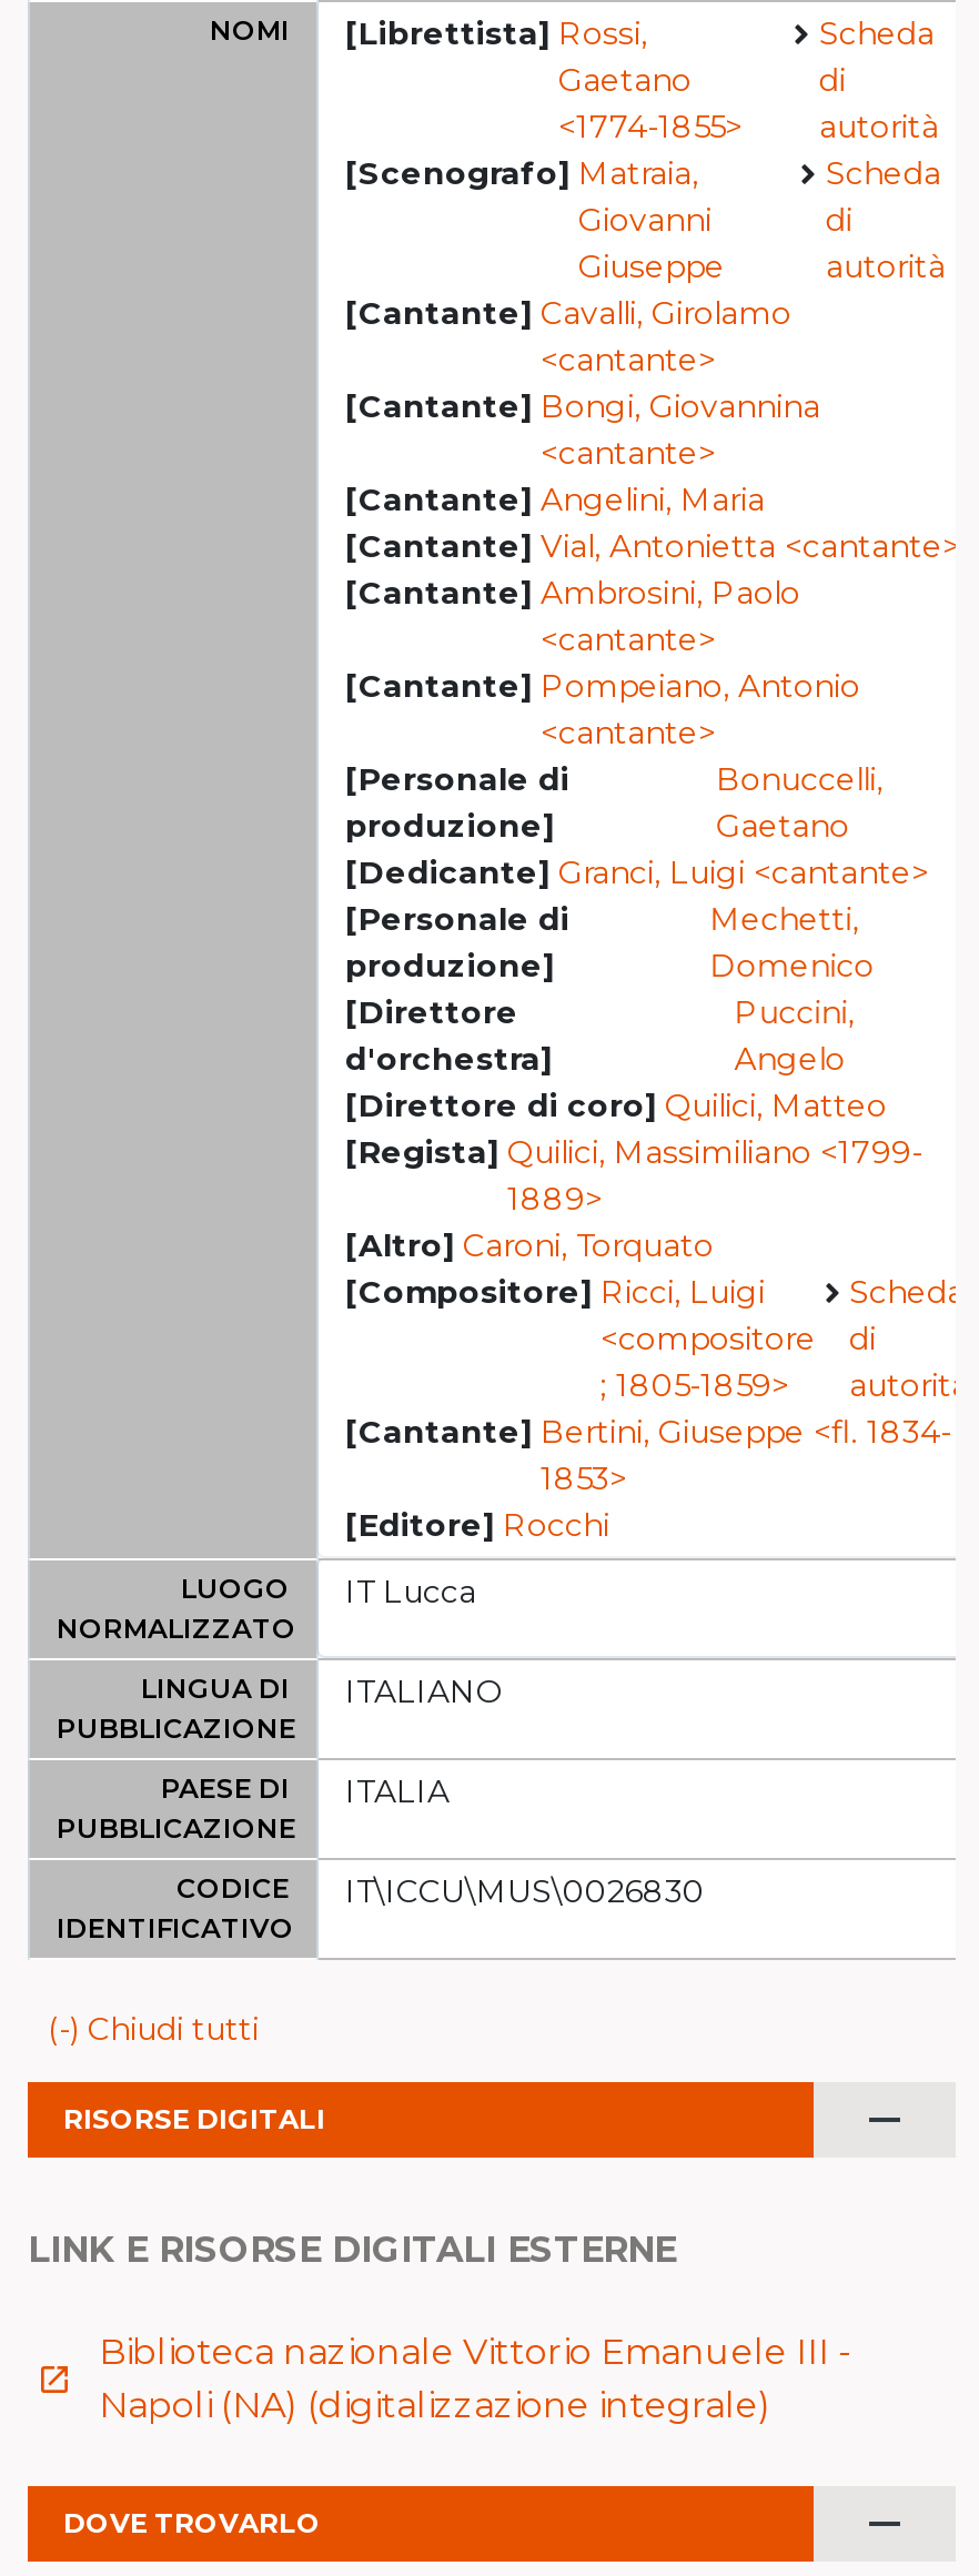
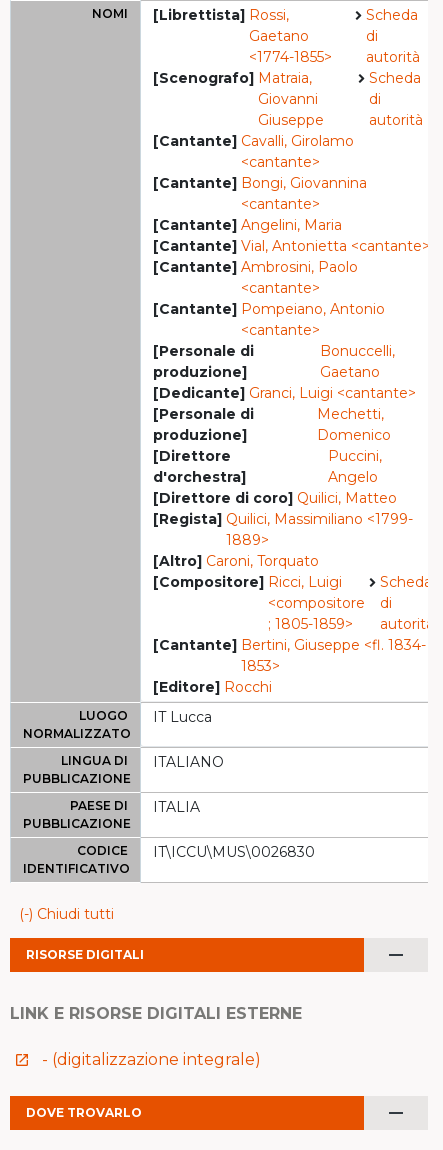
[99,2331,851,2426] Biblioteca nazionale Vittorio Emanuele III - | Napoli (NA) (digitalizzazione integrale) -> [42,1050,261,1069] - (digitalizzazione integrale)

